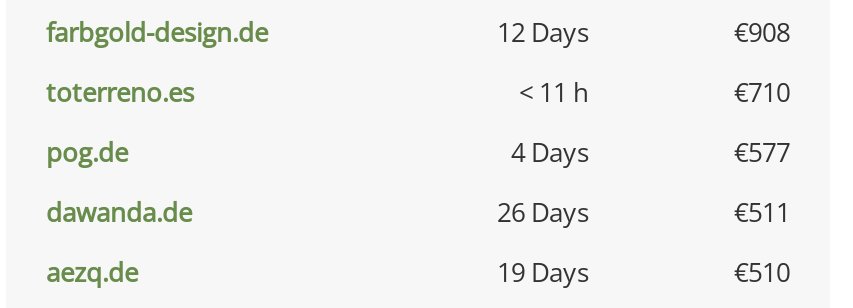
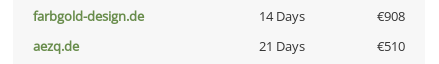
[497,14,589,50] 12 Days -> [258,7,304,25] 14 Days
[46,74,790,230] toterreno.es | < 11 h | €710 | pog.de | 4 Days | €577 | dawanda.de | 26 Days | €511 -> none
[497,254,589,290] 19 Days -> [258,37,304,55] 21 Days

